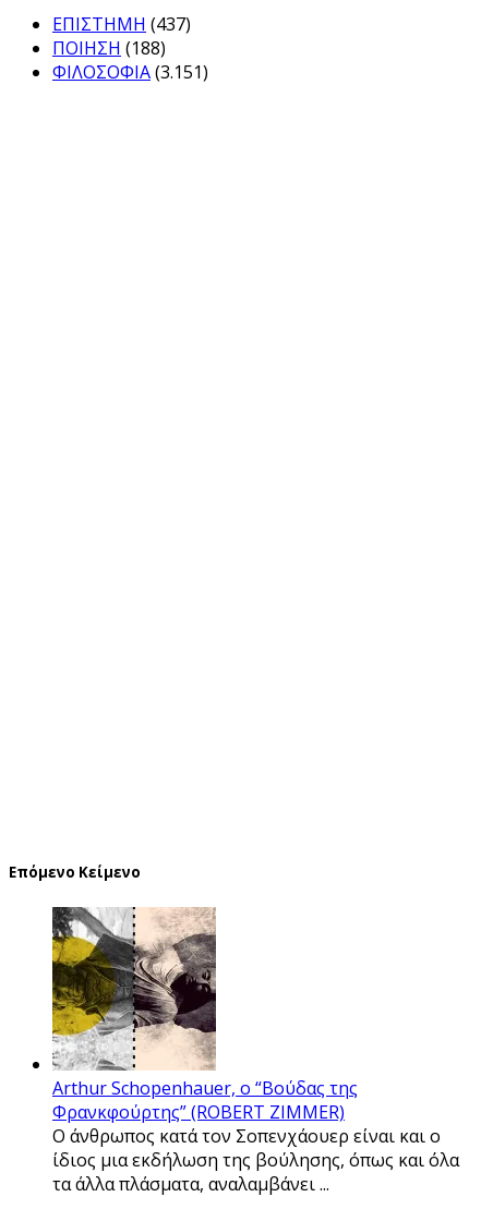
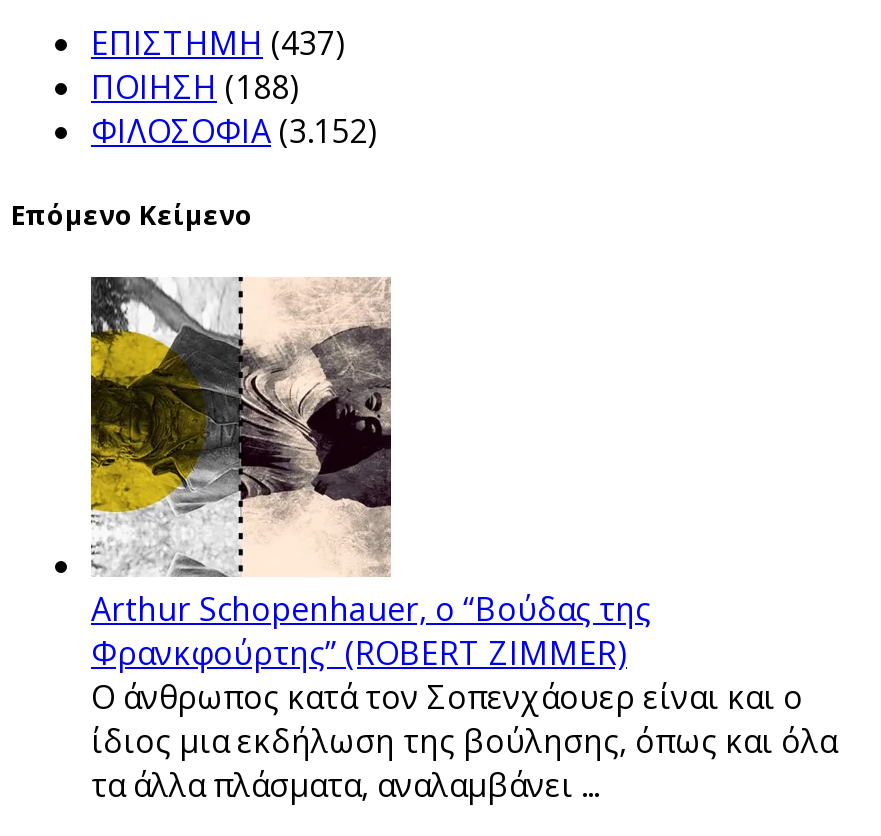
[52,60,208,84] ΦΙΛΟΣΟΦΙΑ (3.151) -> [91,109,377,153] ΦΙΛΟΣΟΦΙΑ (3.152)

